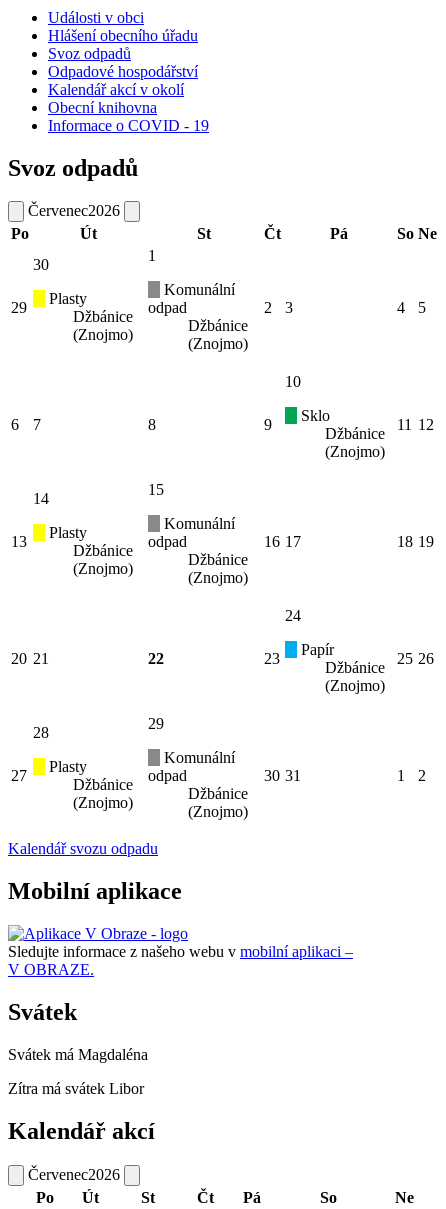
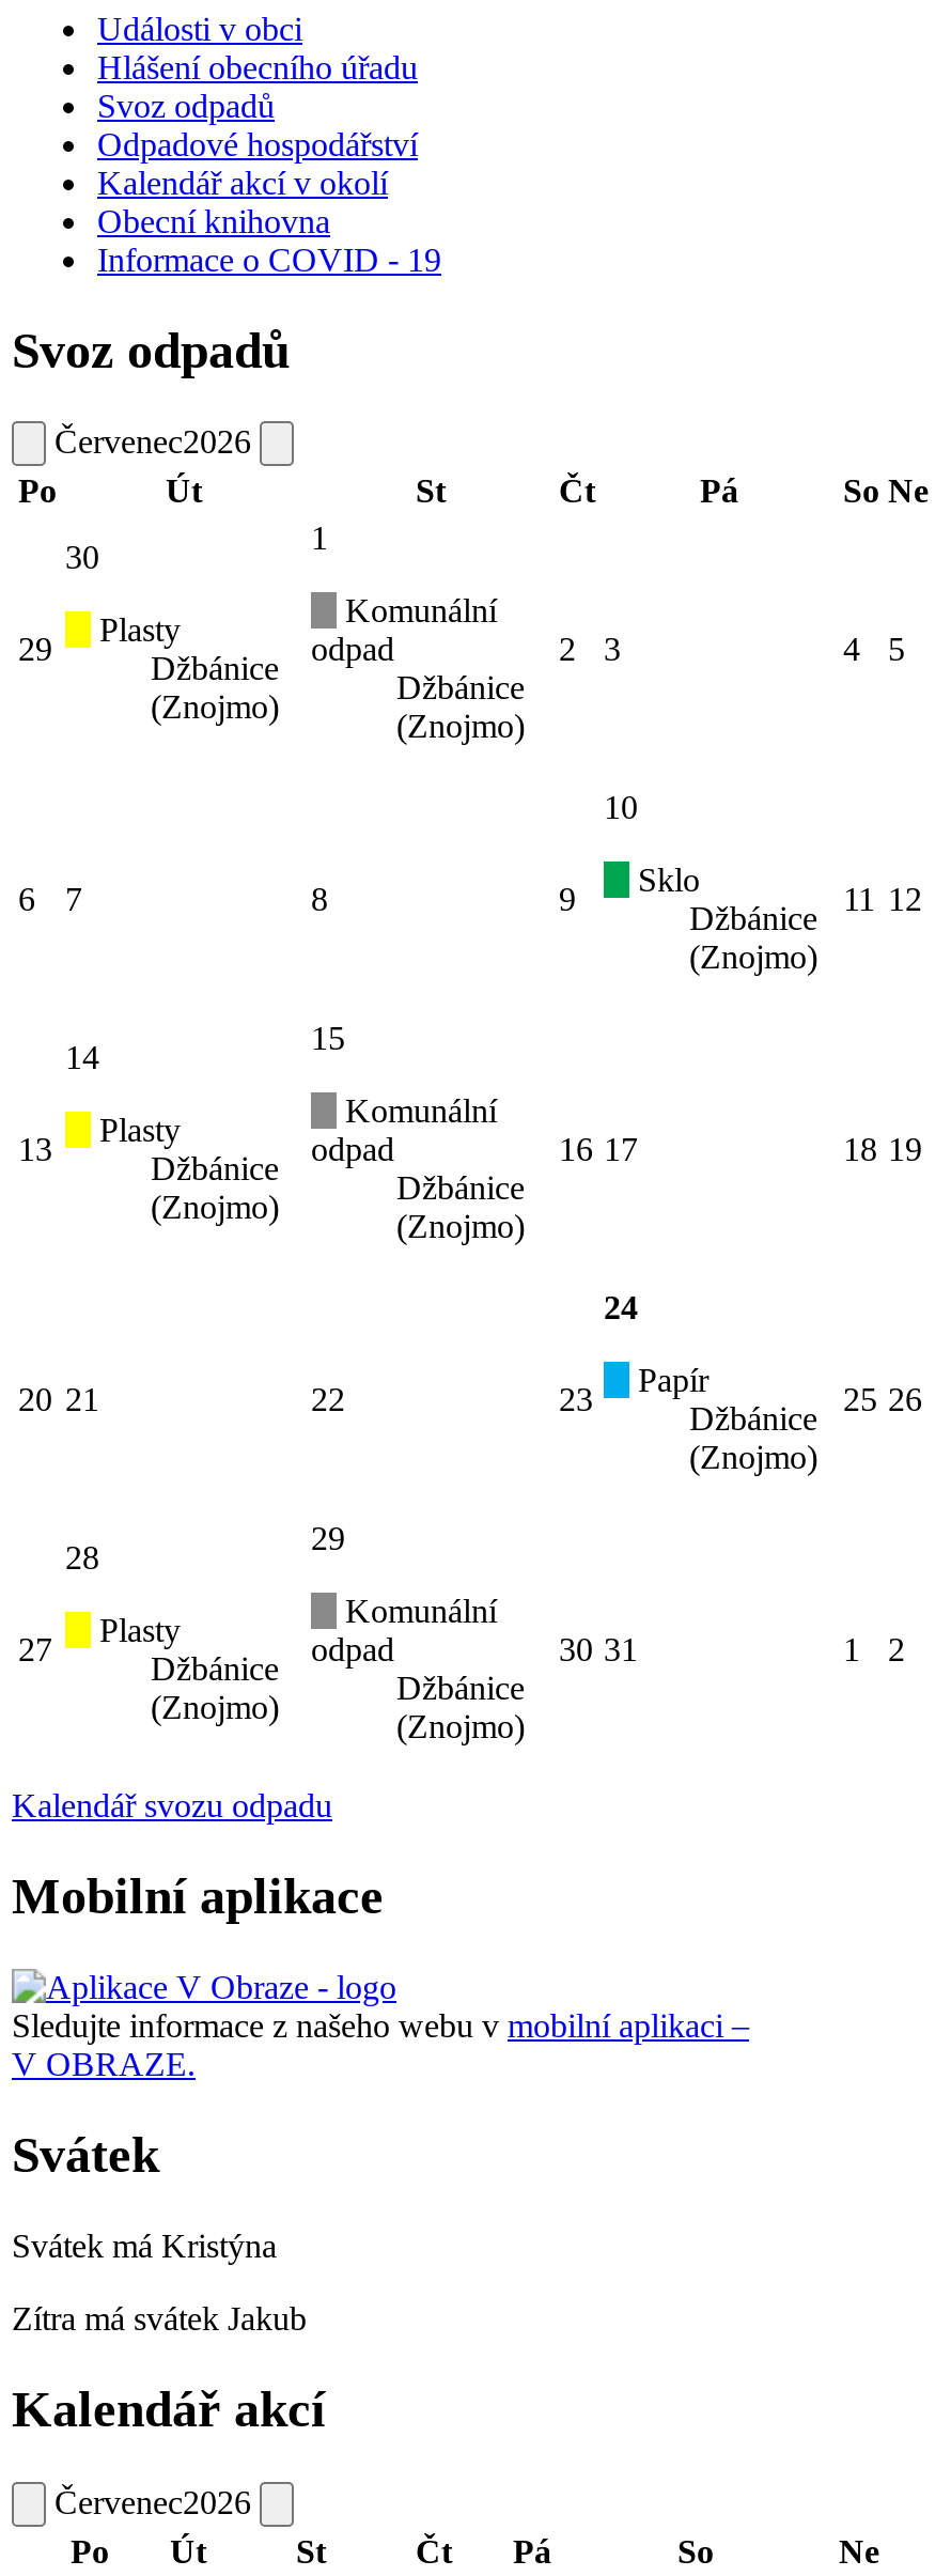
[8,1046,148,1063] Svátek má Magdaléna -> [12,2228,277,2264] Svátek má Kristýna
[8,1080,144,1097] Zítra má svátek Libor -> [12,2300,307,2337] Zítra má svátek Jakub

